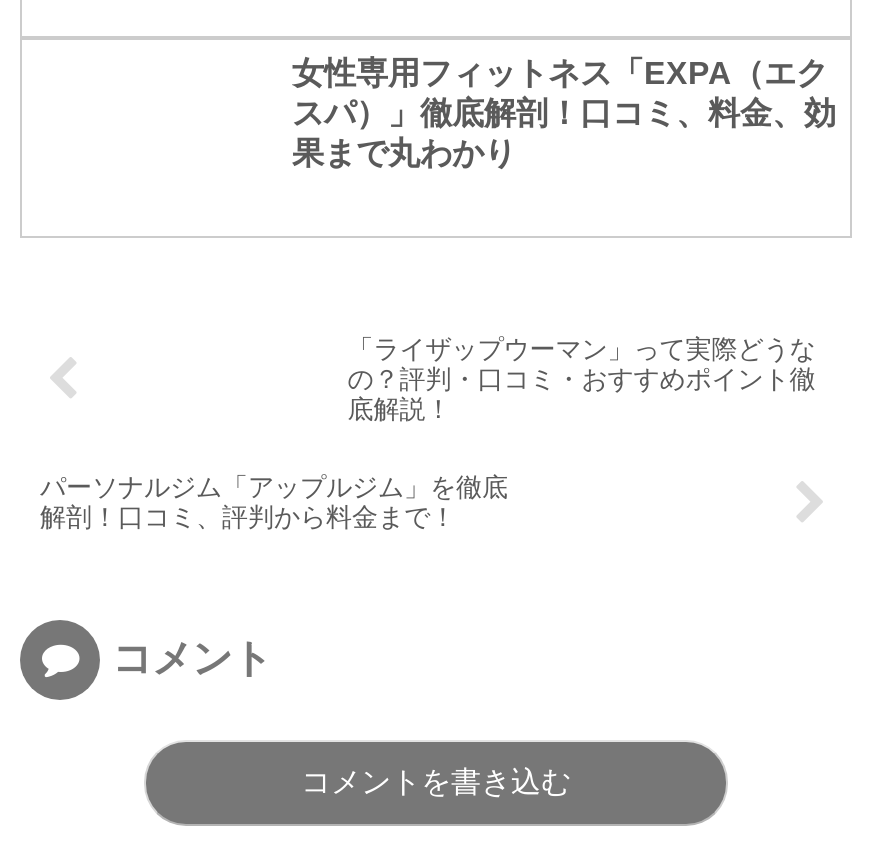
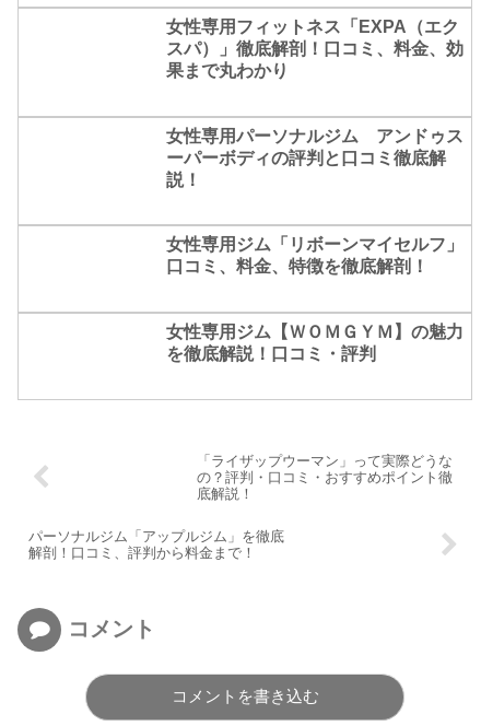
none -> [166,127,464,189] 女性専用パーソナルジム アンドゥス | ーパーボディの評判と口コミ徹底解 | 説！
none -> [166,235,464,276] 女性専用ジム「リボーンマイセルフ」 | 口コミ、料金、特徴を徹底解剖！
none -> [166,323,464,363] 女性専用ジム【ＷＯＭＧＹＭ】の魅力 | を徹底解説！口コミ・評判

